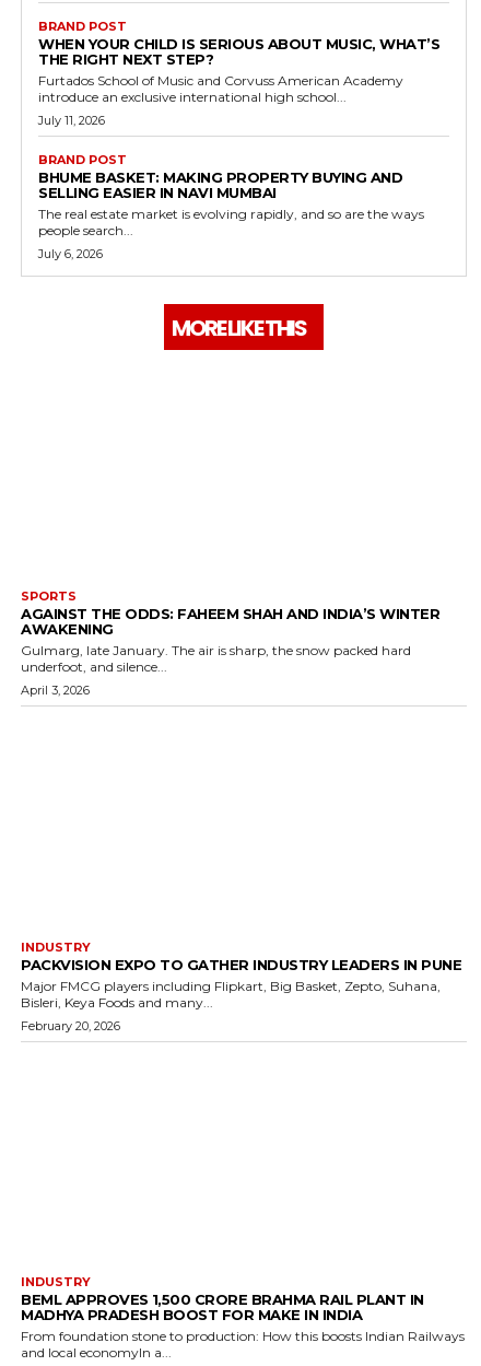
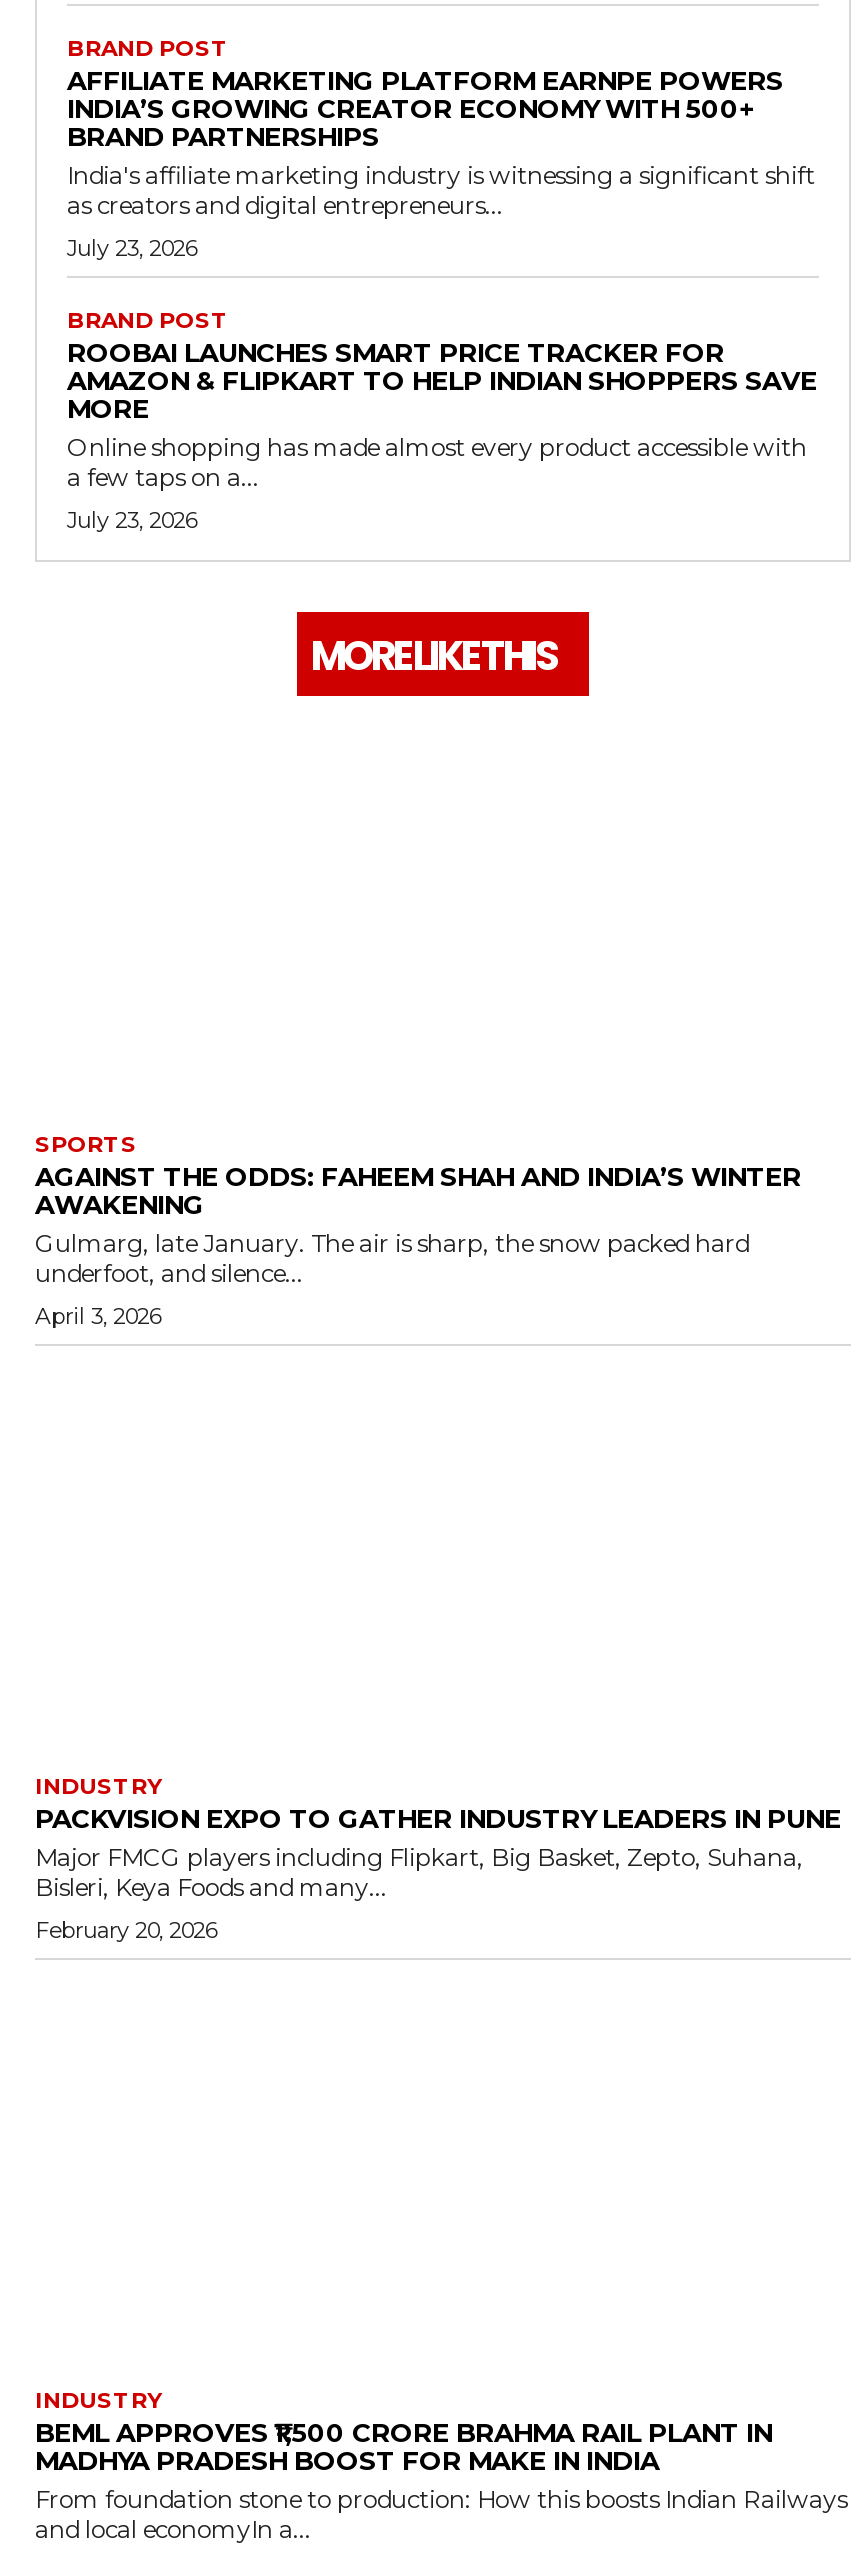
[38,36,439,106] WHEN YOUR CHILD IS SERIOUS ABOUT MUSIC, WHAT’S | THE RIGHT NEXT STEP? | Furtados School of Music and Corvuss American Academy | introduce an exclusive international high school... -> [67,64,815,220] AFFILIATE MARKETING PLATFORM EARNPE POWERS | INDIA’S GROWING CREATOR ECONOMY WITH 500+ | BRAND PARTNERSHIPS | India's affiliate marketing industry is witnessing a significant shift | as creators and digital entrepreneurs...
[38,113,105,129] July 11, 2026 -> [67,234,197,262] July 23, 2026
[38,169,424,239] BHUME BASKET: MAKING PROPERTY BUYING AND | SELLING EASIER IN NAVI MUMBAI | The real estate market is evolving rapidly, and so are the ways | people search... -> [67,336,817,492] ROOBAI LAUNCHES SMART PRICE TRACKER FOR | AMAZON & FLIPKART TO HELP INDIAN SHOPPERS SAVE | MORE | Online shopping has made almost every product accessible with | a few taps on a...
[38,247,103,262] July 6, 2026 -> [67,506,197,534] July 23, 2026

